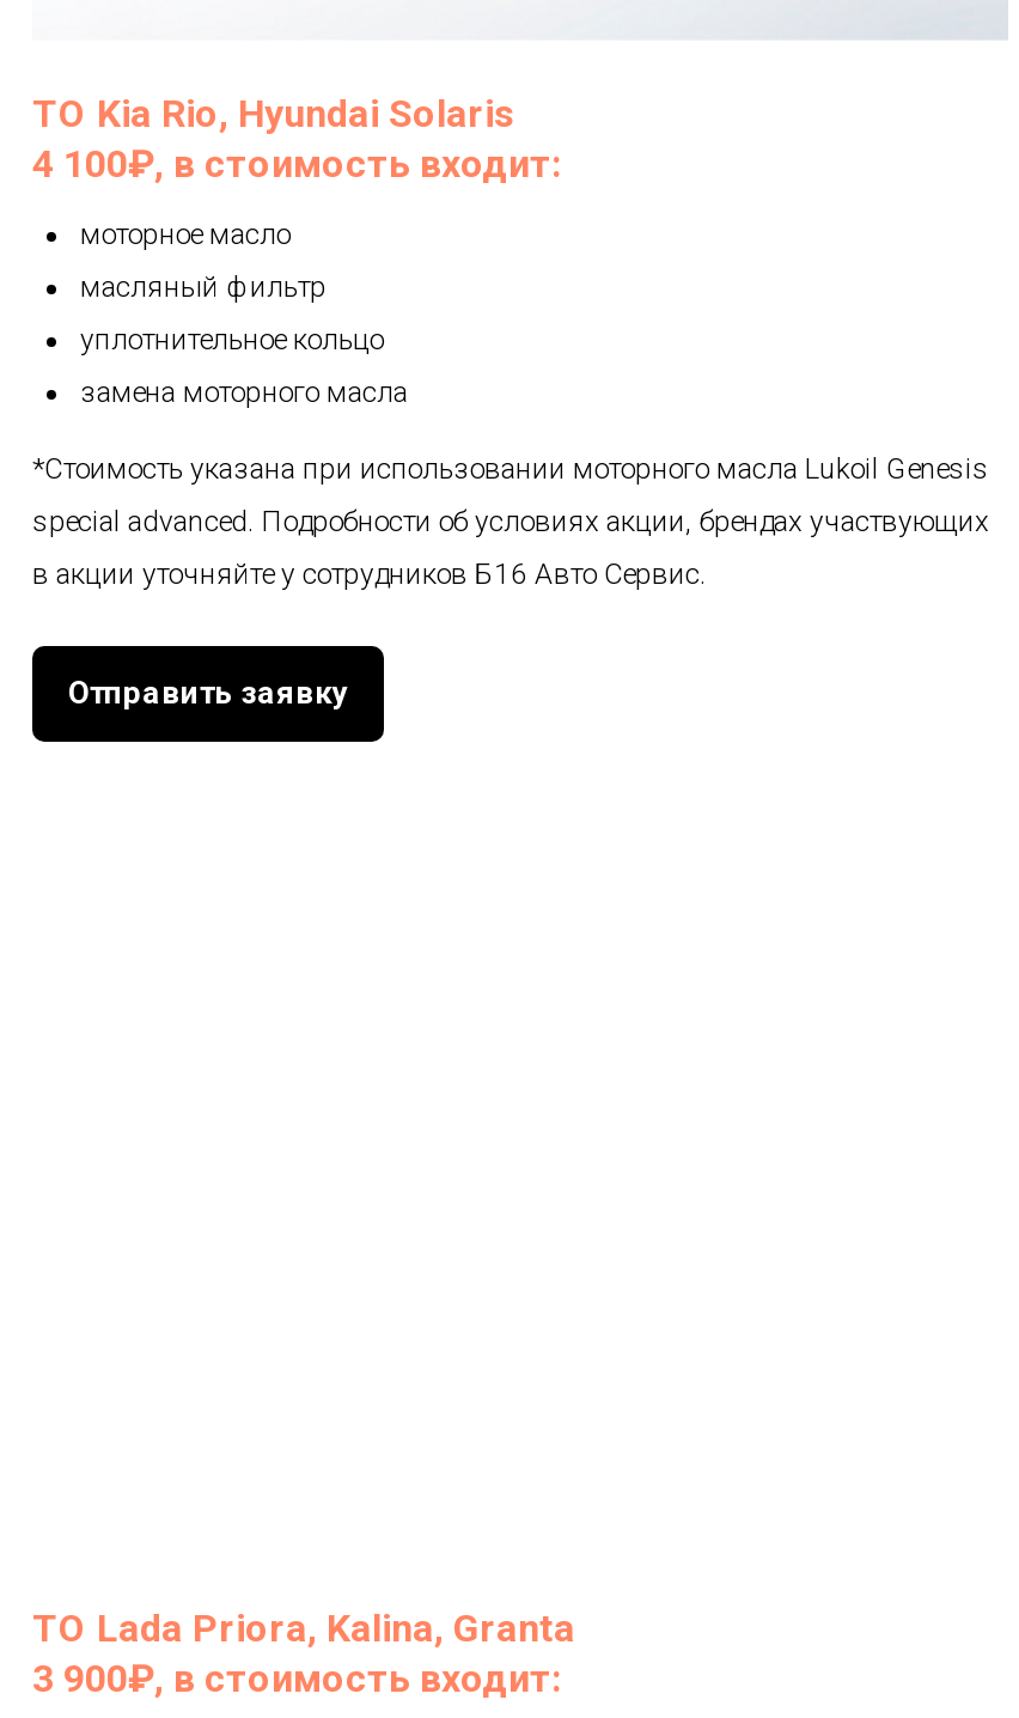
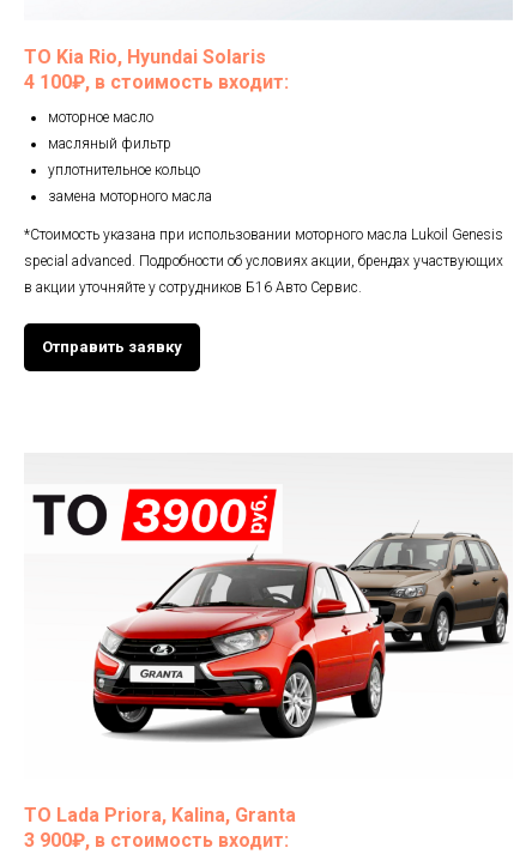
none -> [31,487,509,741] [image]

